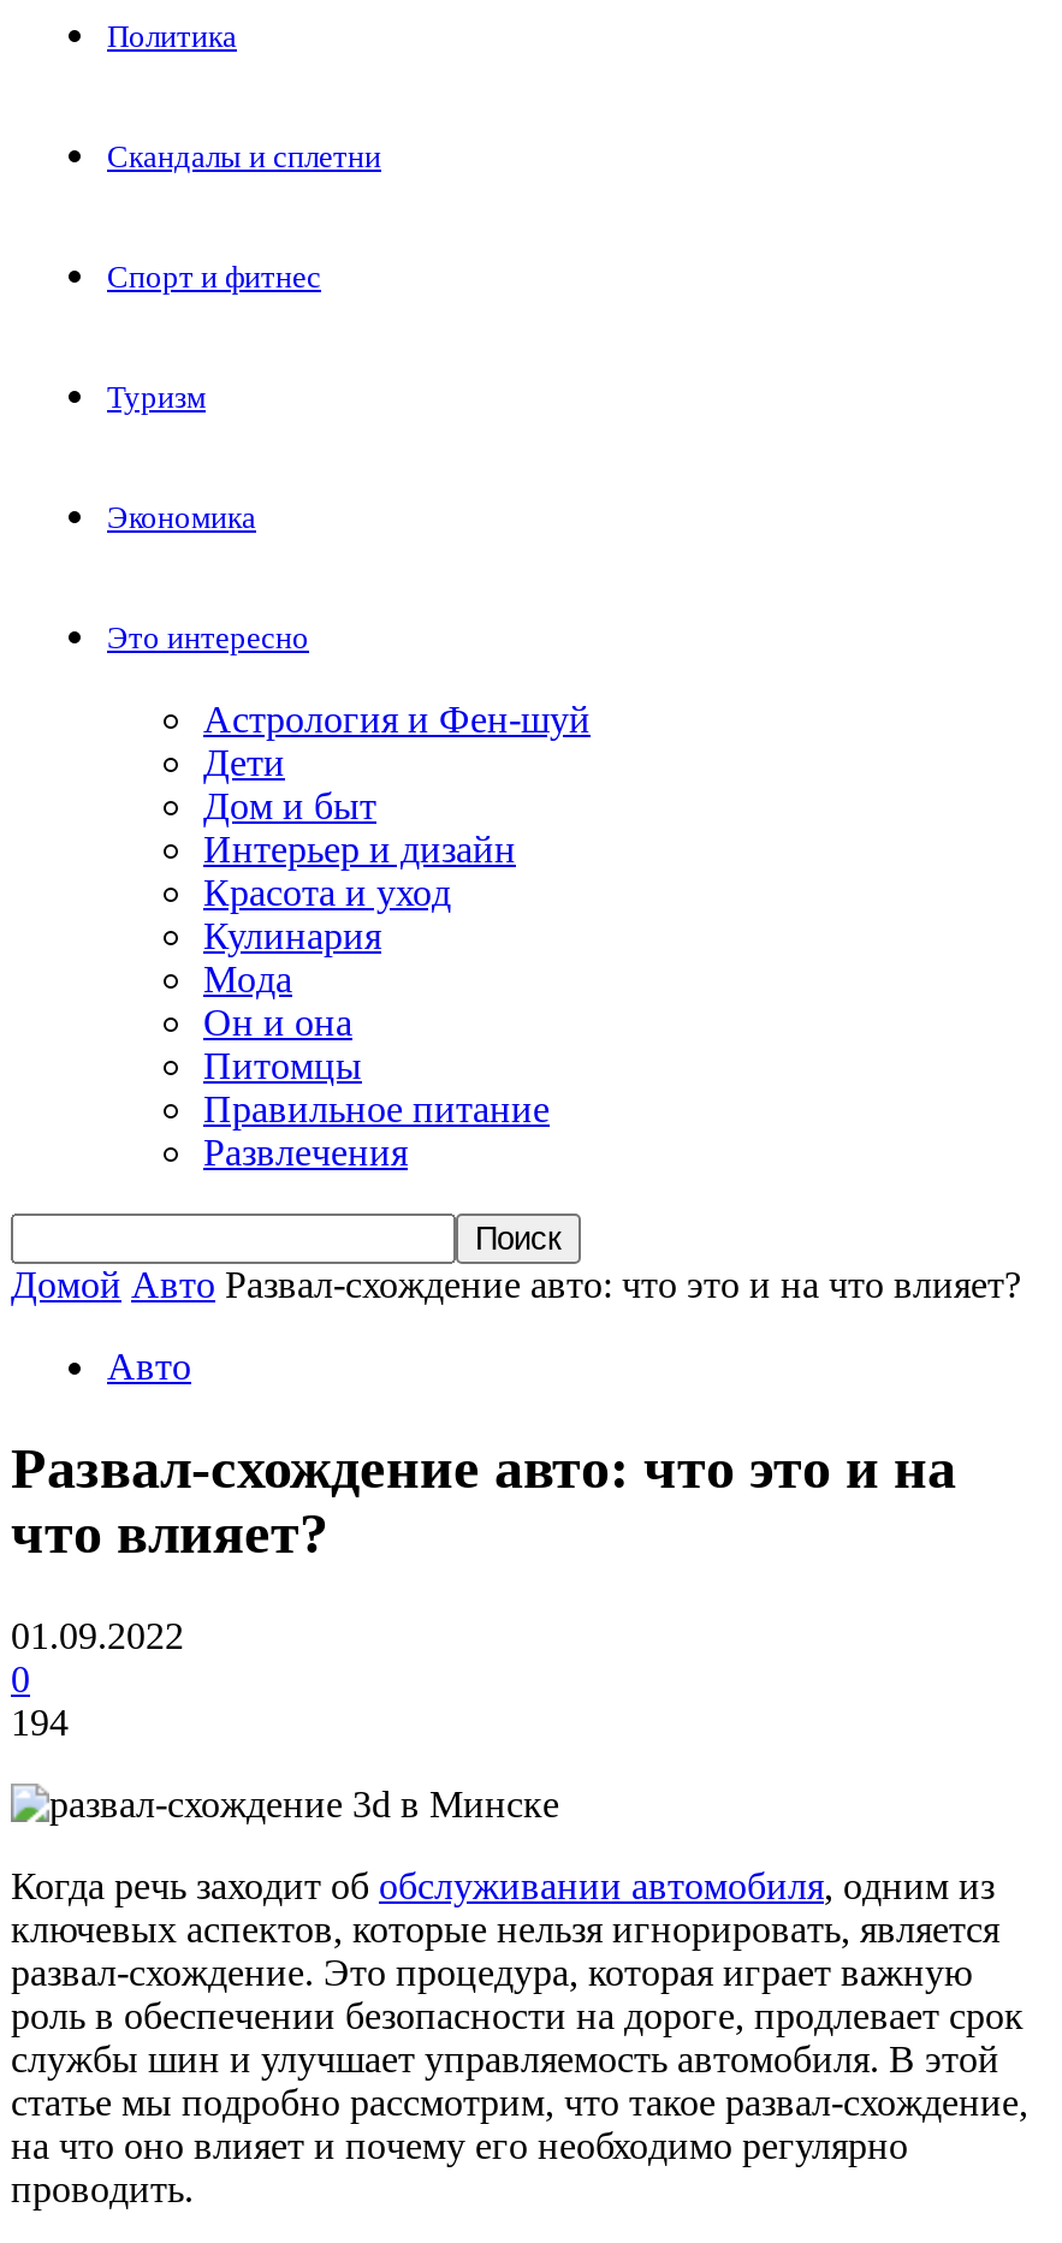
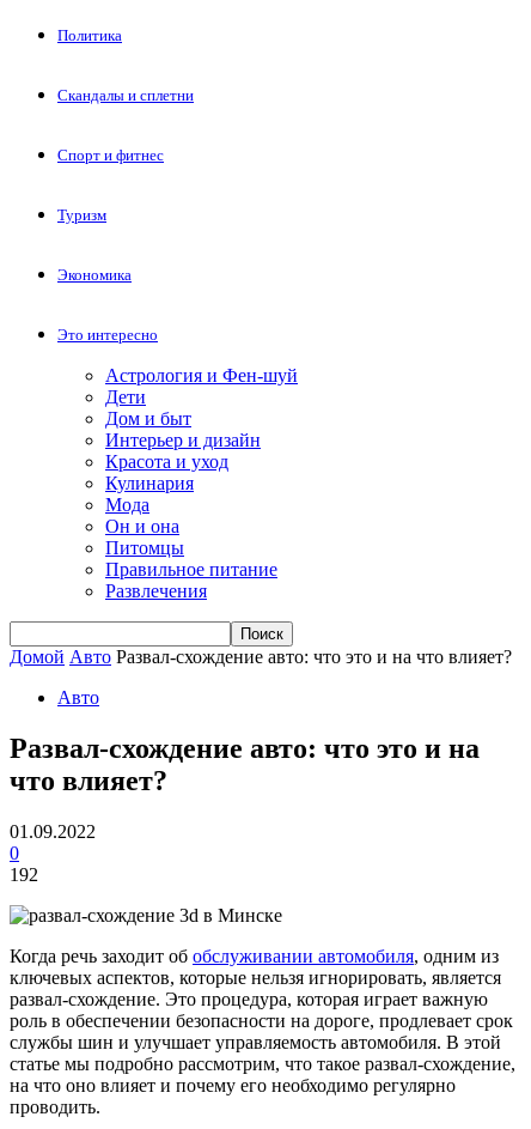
[11,1701,69,1742] 194 -> [10,864,38,885] 192

